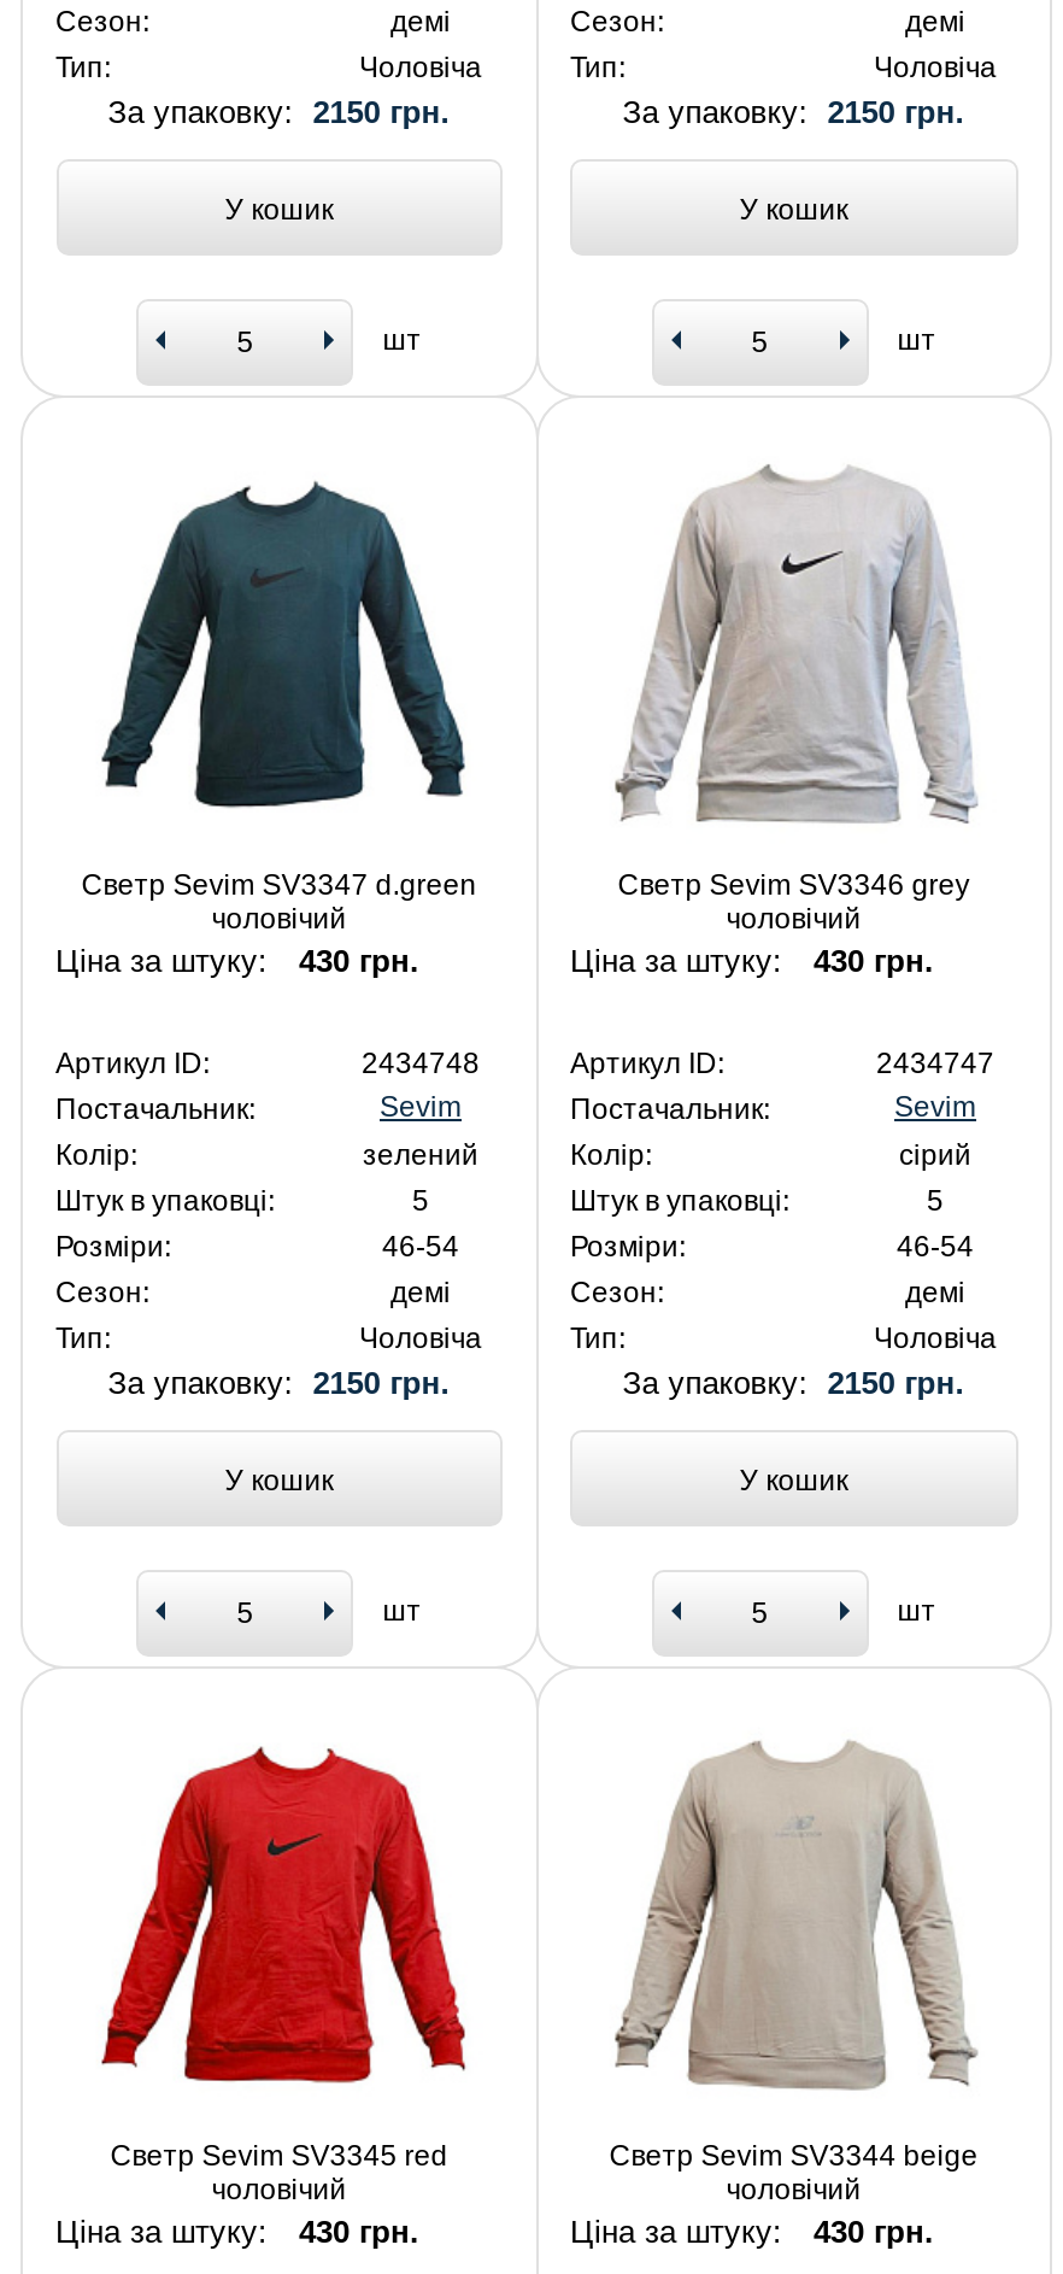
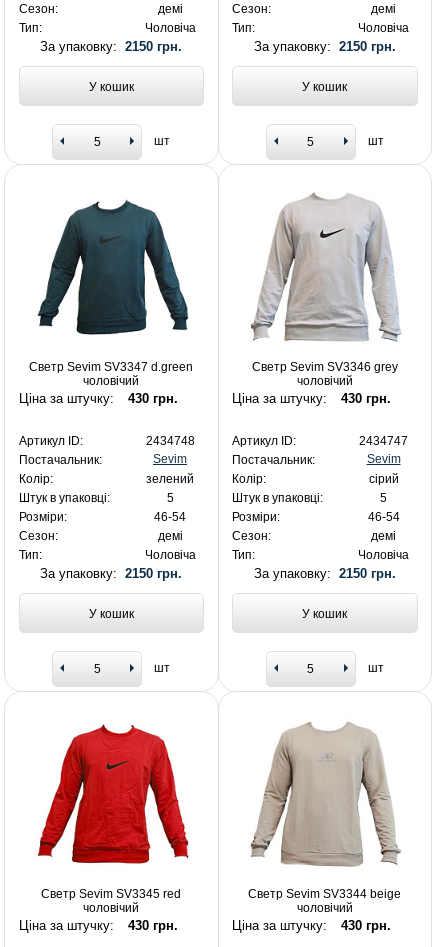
[55,943,268,979] Ціна за штуку: -> [18,391,117,406] Ціна за штучку:
[570,943,782,979] Ціна за штуку: -> [232,391,331,406] Ціна за штучку:
[55,2213,268,2250] Ціна за штуку: -> [18,918,117,933] Ціна за штучку:
[570,2213,782,2250] Ціна за штуку: -> [232,918,331,933] Ціна за штучку:

